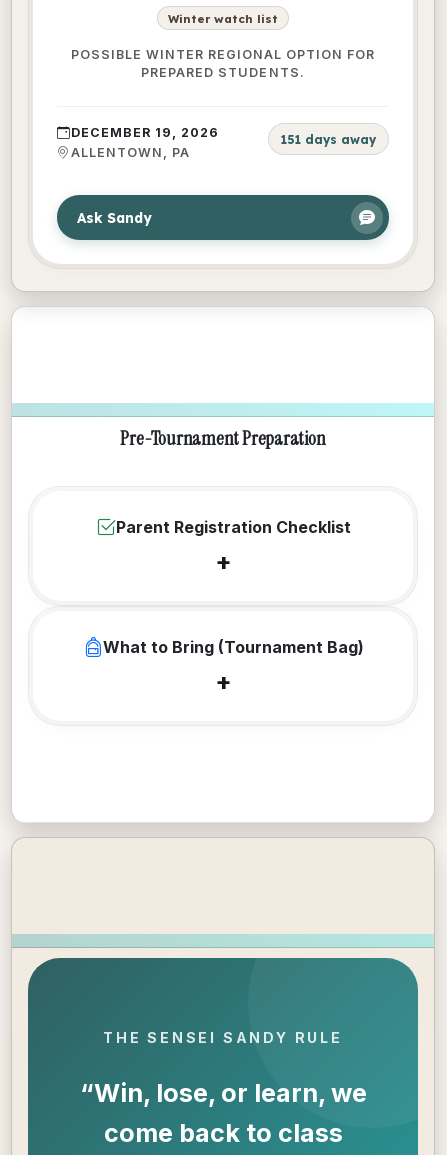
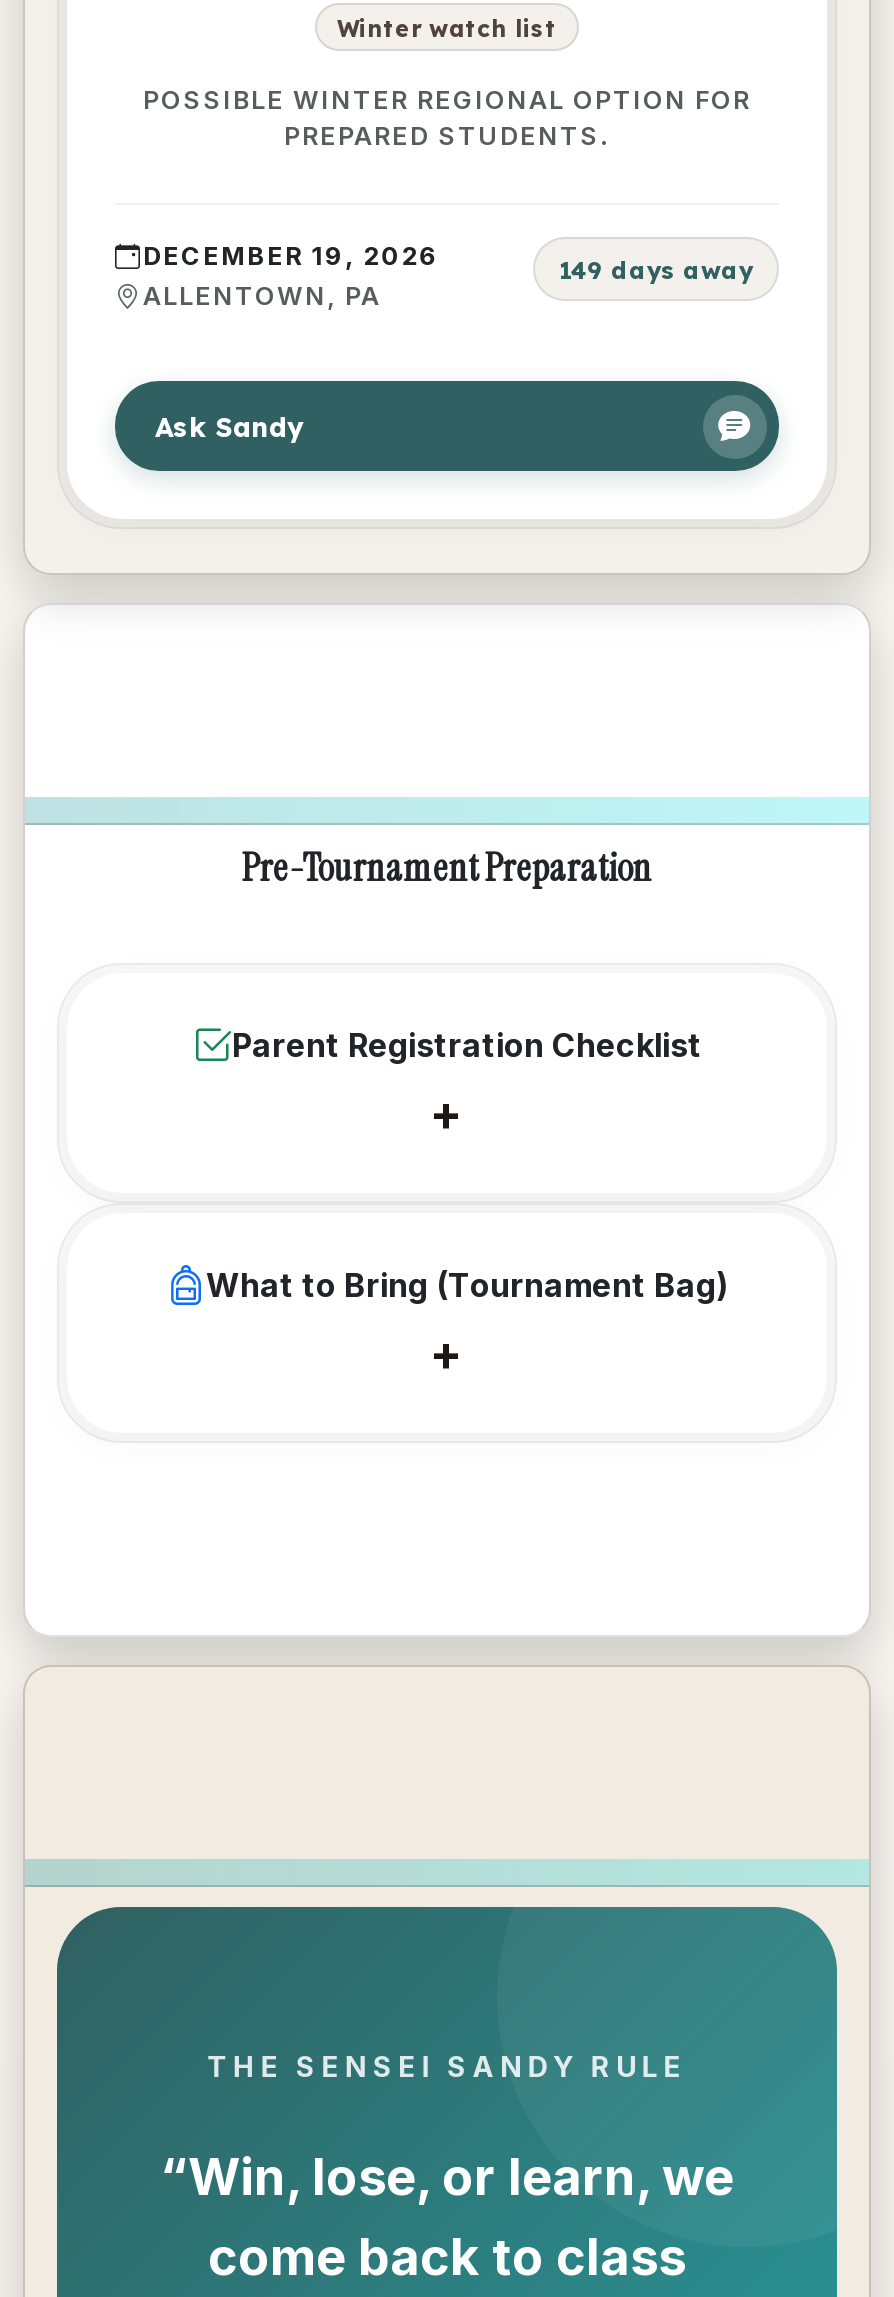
[281,132,376,147] 151 days away -> [559,255,753,285] 149 days away

